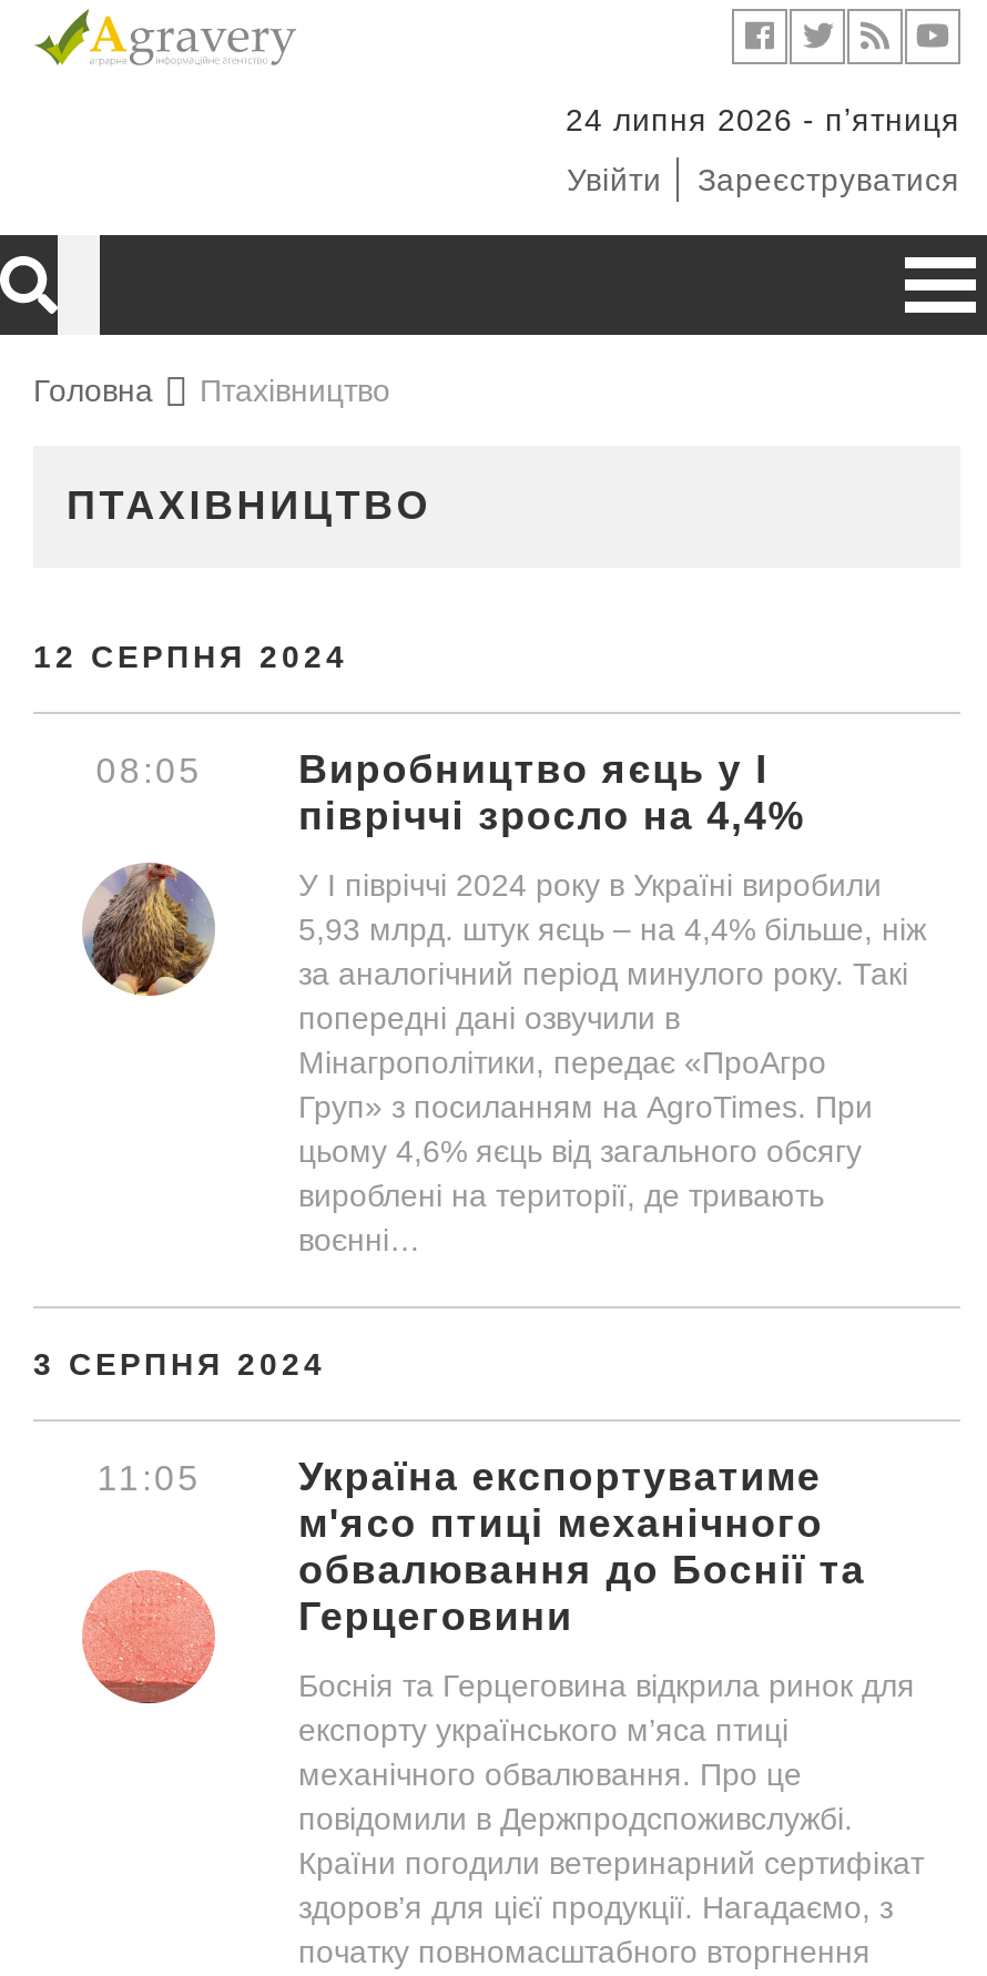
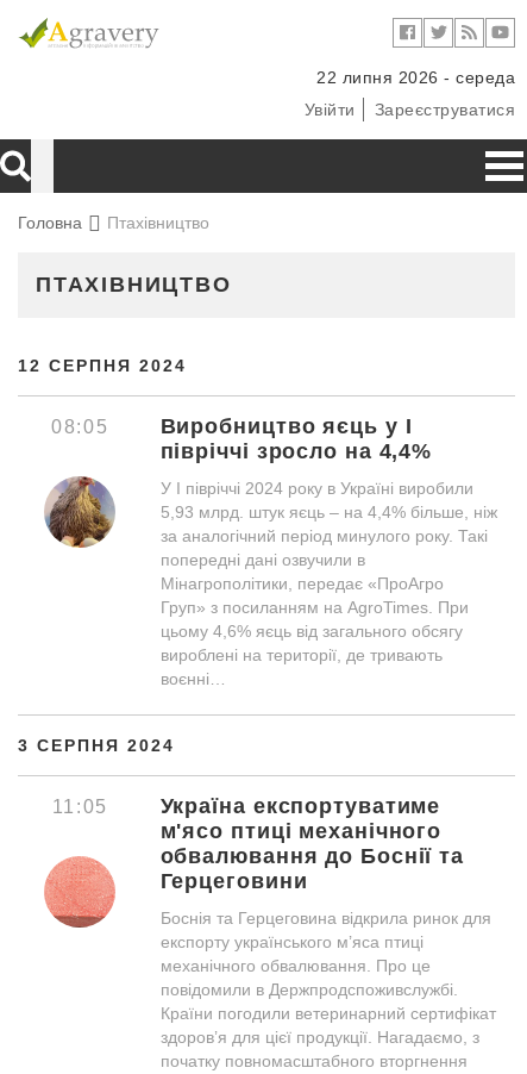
[566,102,960,137] 24 липня 2026 - пʼятниця -> [316,68,515,87] 22 липня 2026 - середа

